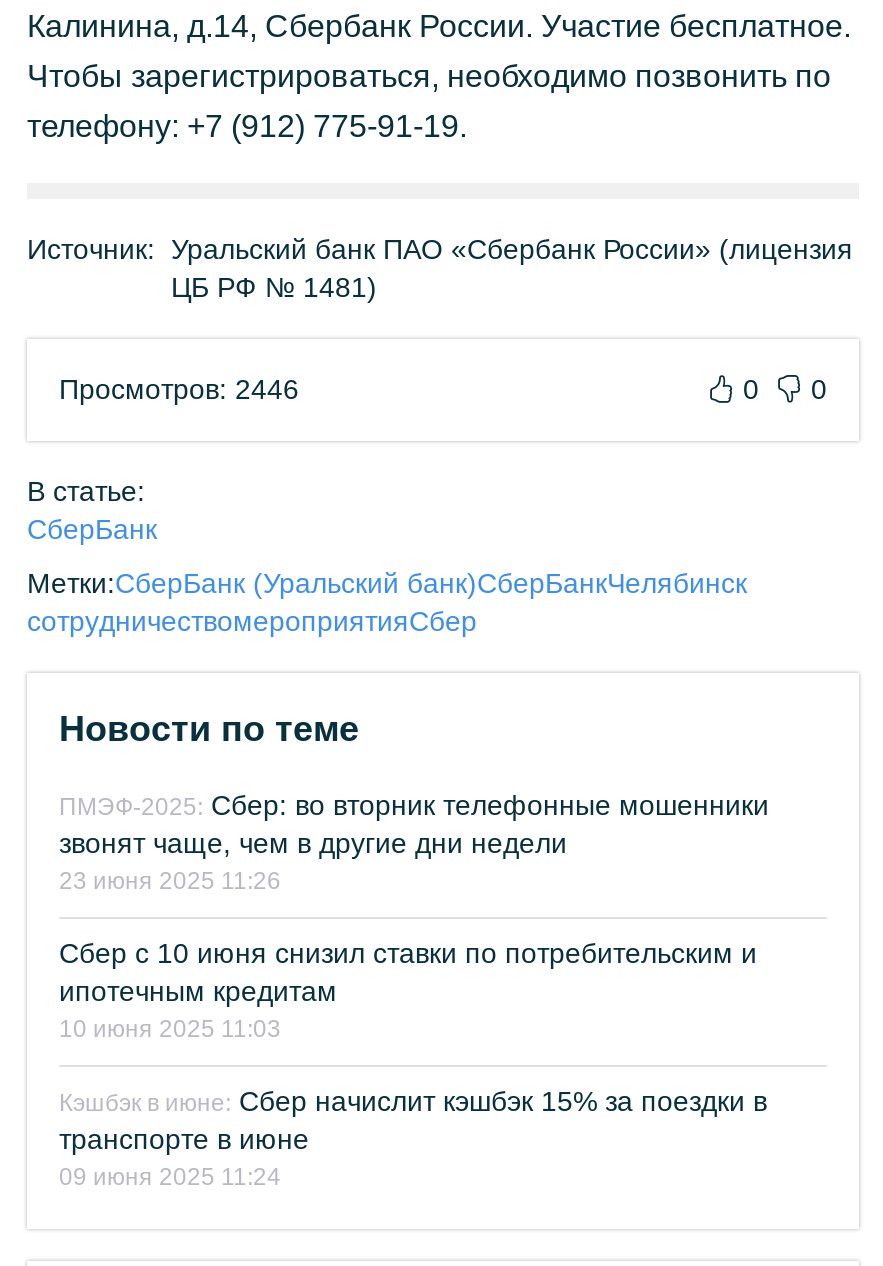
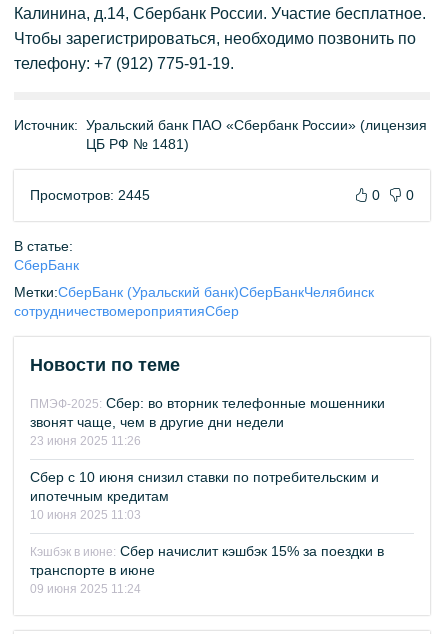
[59,373,299,405] Просмотров: 2446 -> [30,187,150,203] Просмотров: 2445

